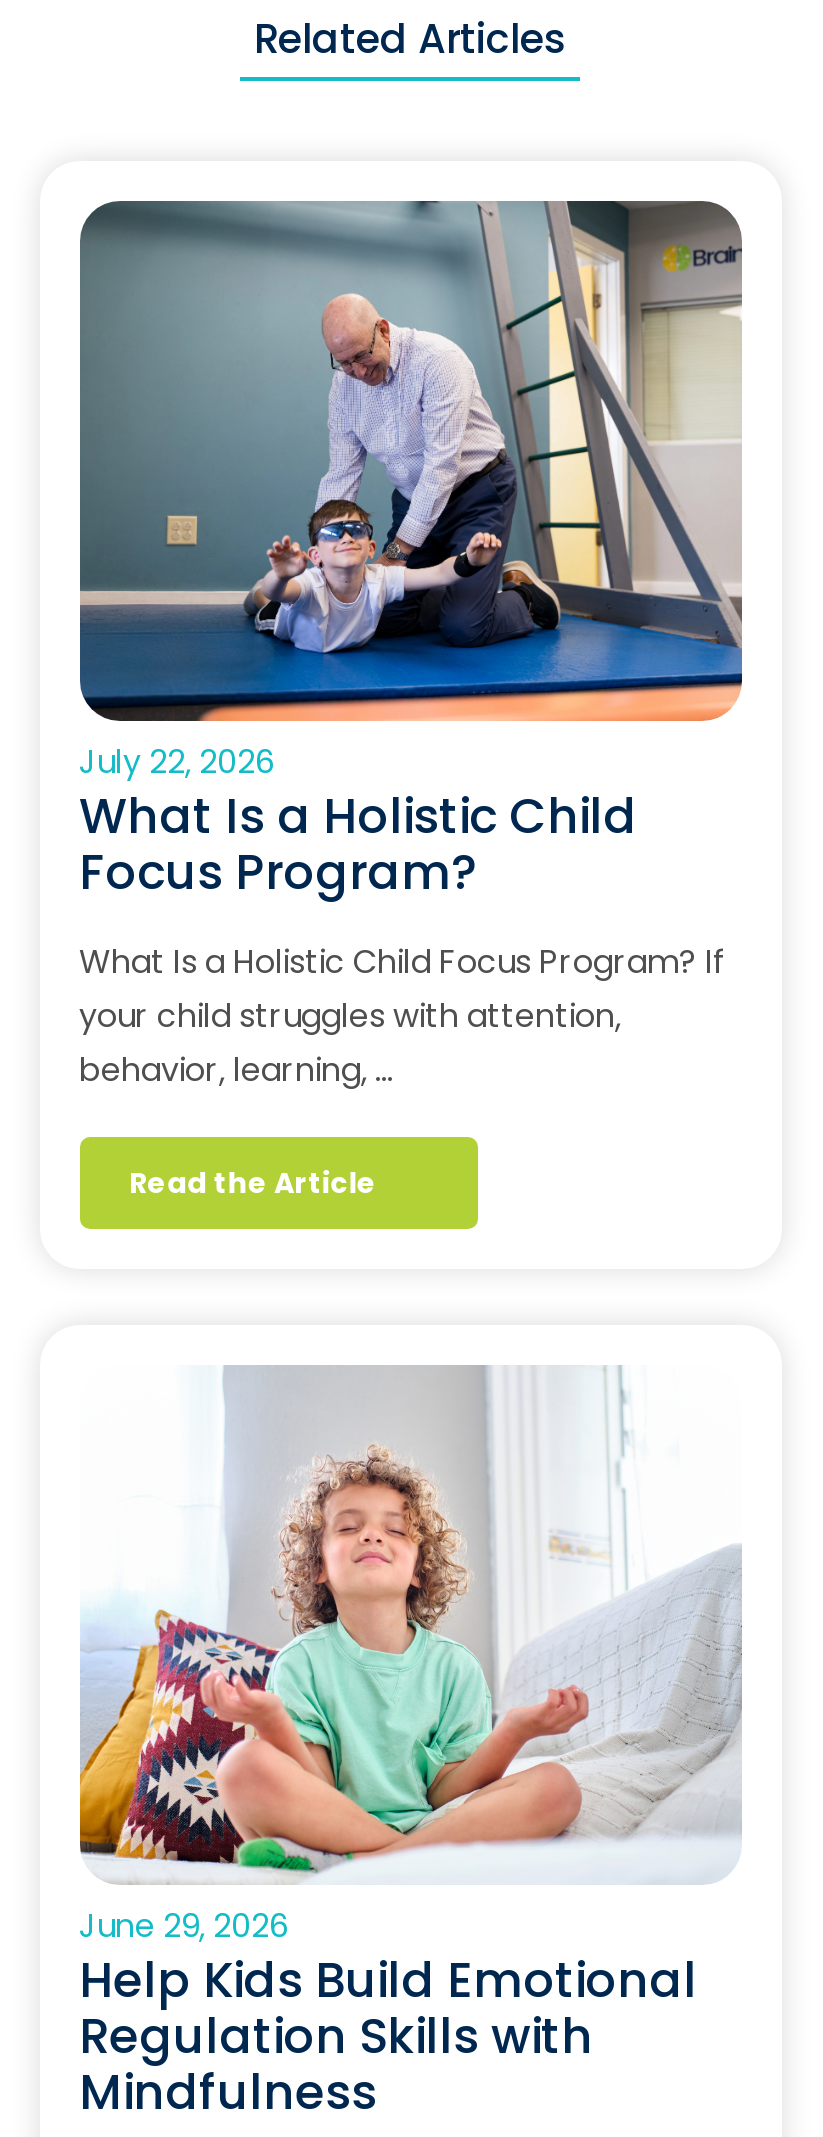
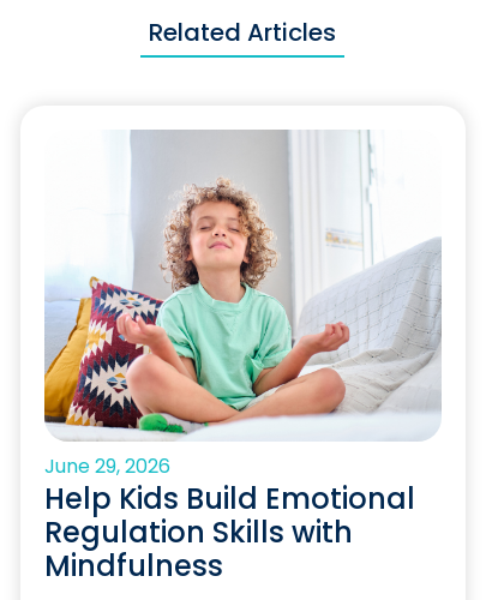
[78,199,744,1204] [image] | July 22, 2026 | What Is a Holistic Child | Focus Program? | What Is a Holistic Child Focus Program? If | your child struggles with attention, | behavior, learning, … | Read the Article -> none

